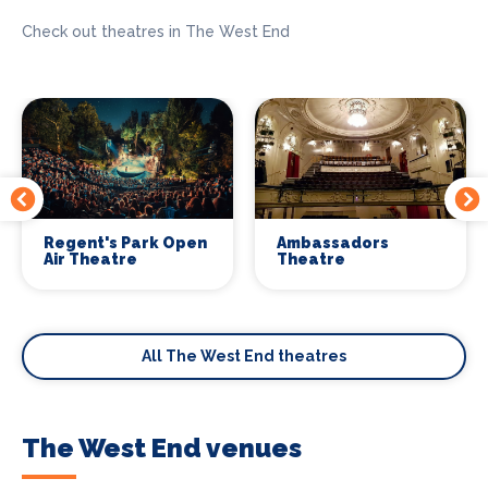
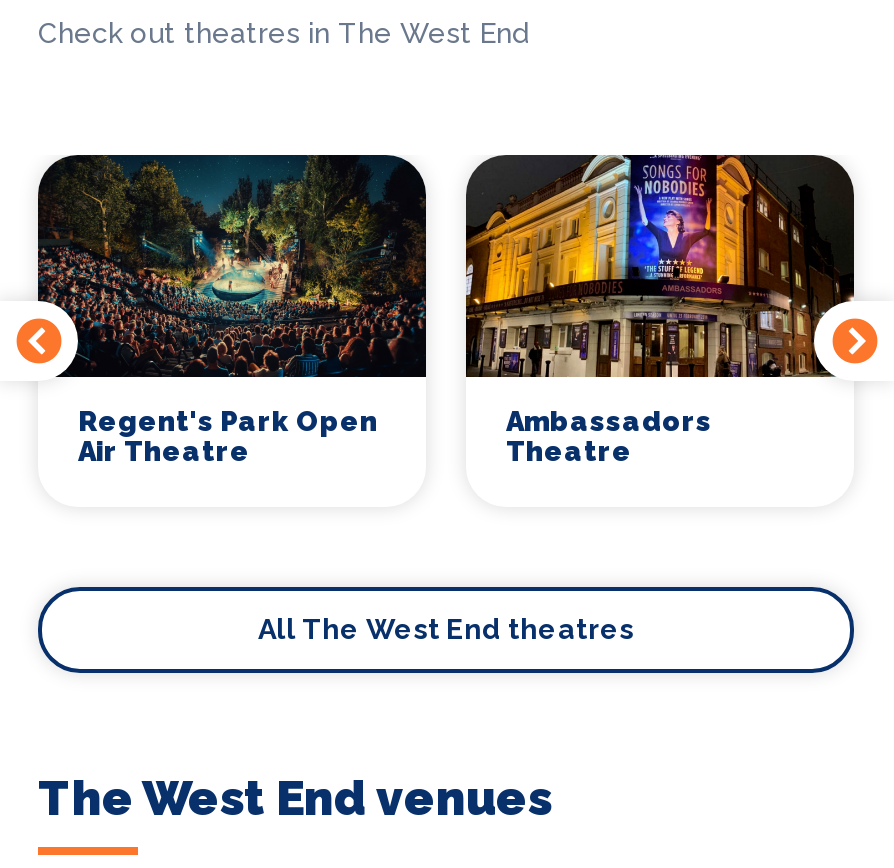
[254,97,467,220] [image] -> [464,153,856,379] [image]

